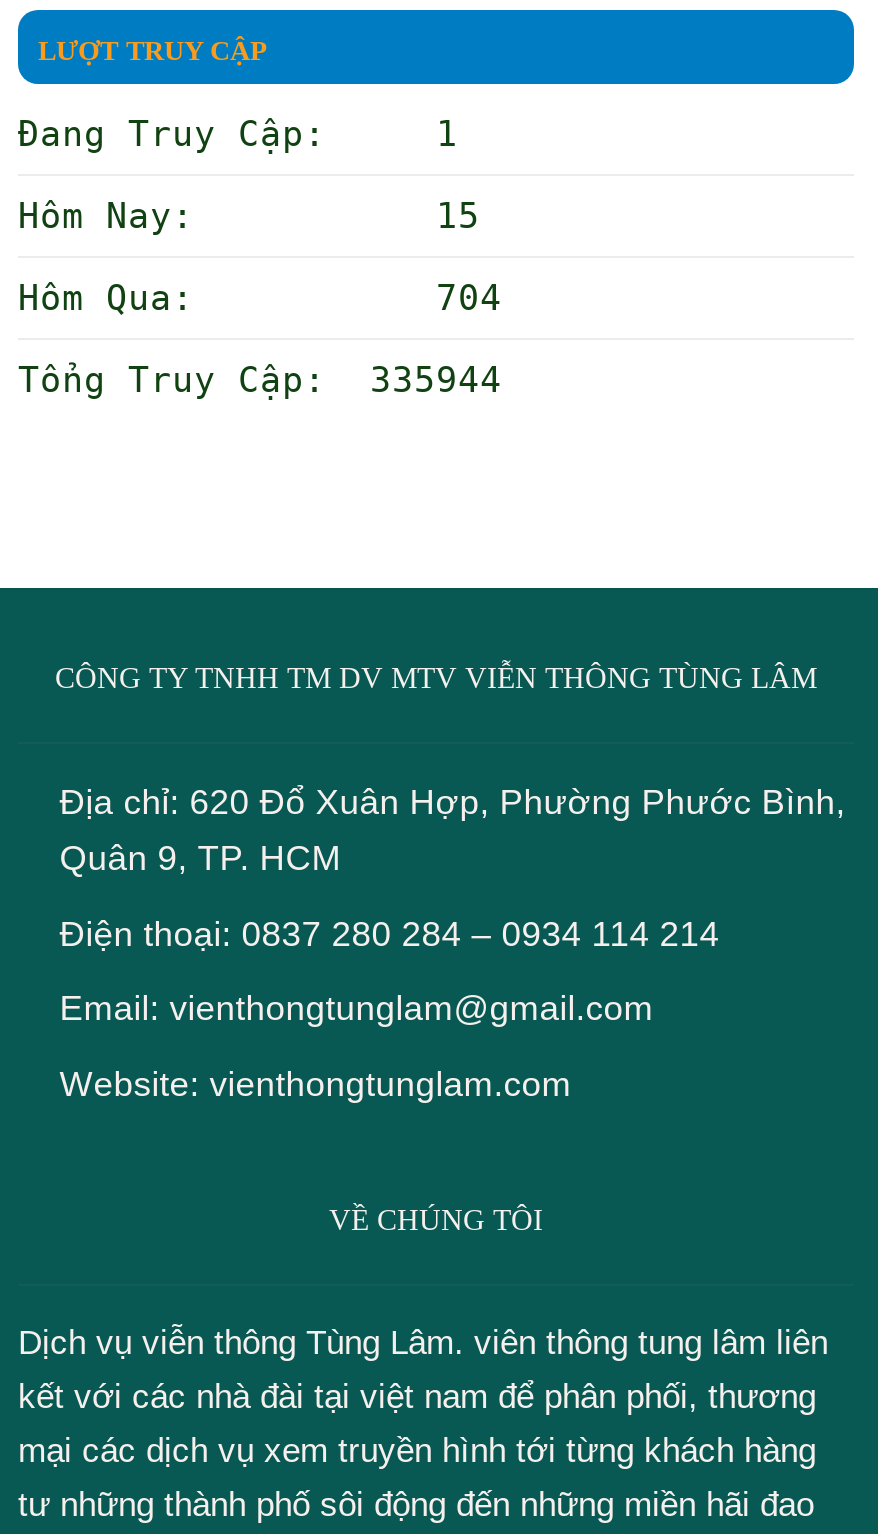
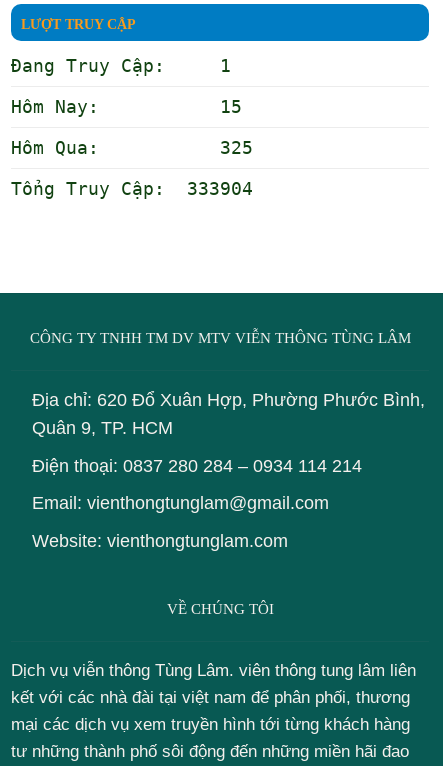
[18,277,502,317] Hôm Qua: 704 -> [11,137,253,157] Hôm Qua: 325
[18,359,502,399] Tổng Truy Cập: 335944 -> [11,178,253,198] Tổng Truy Cập: 333904

